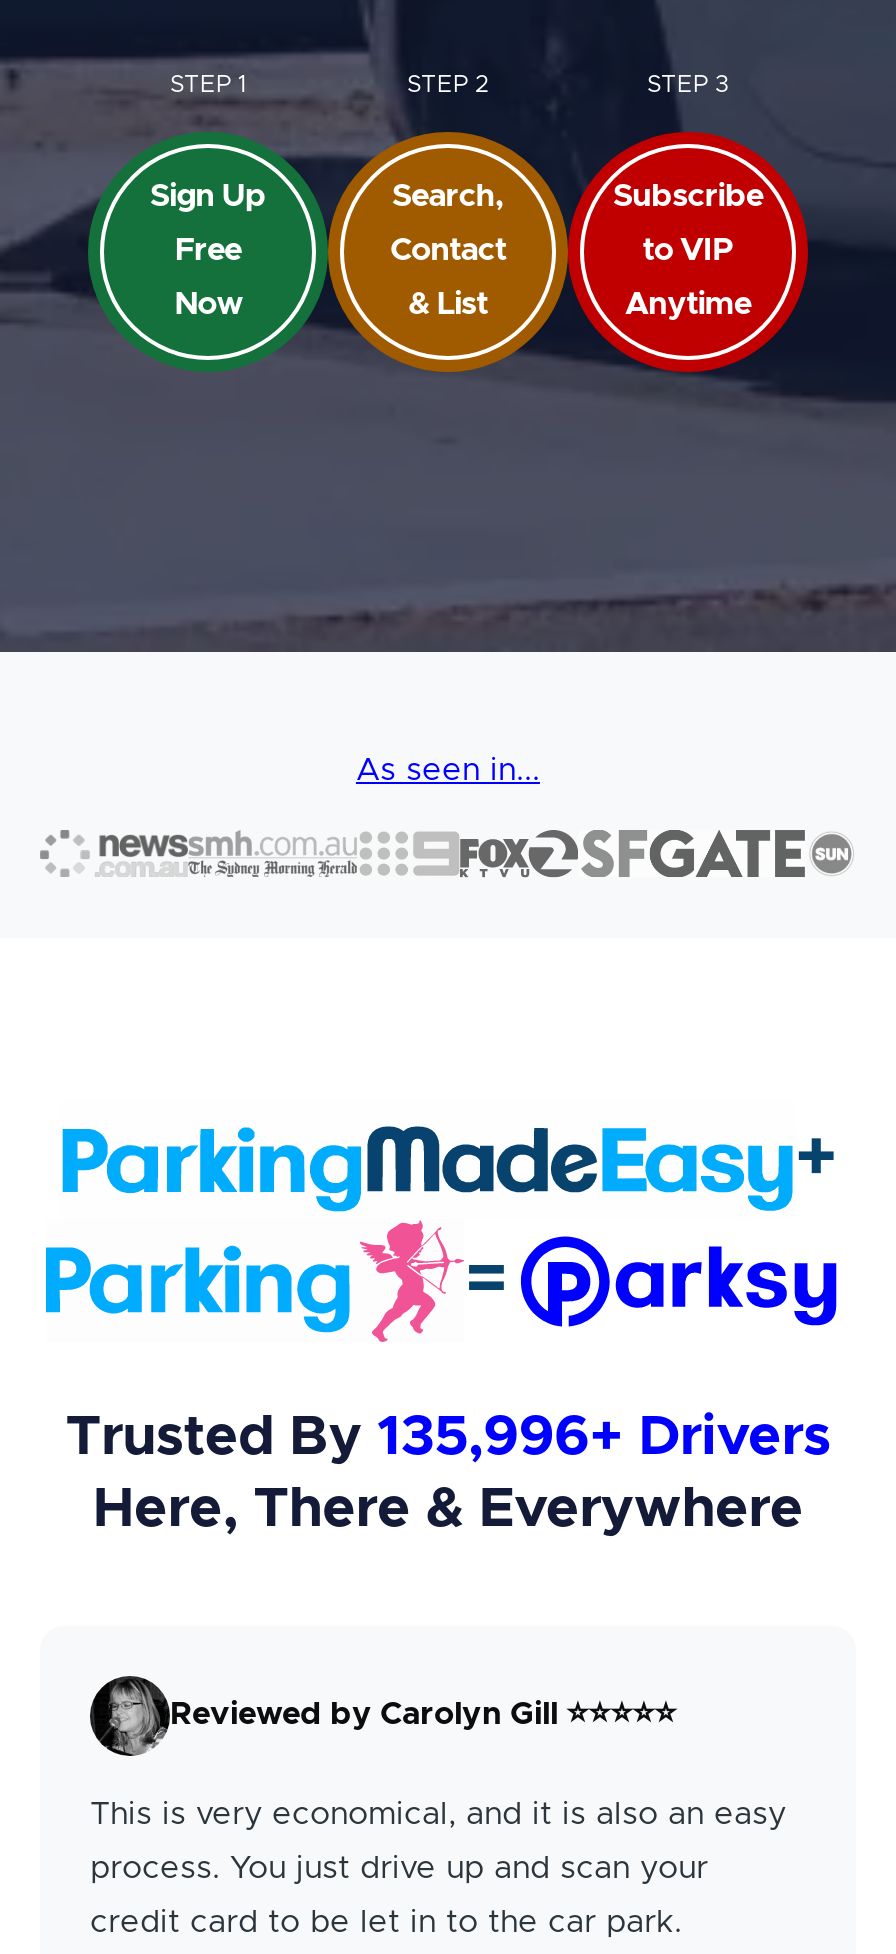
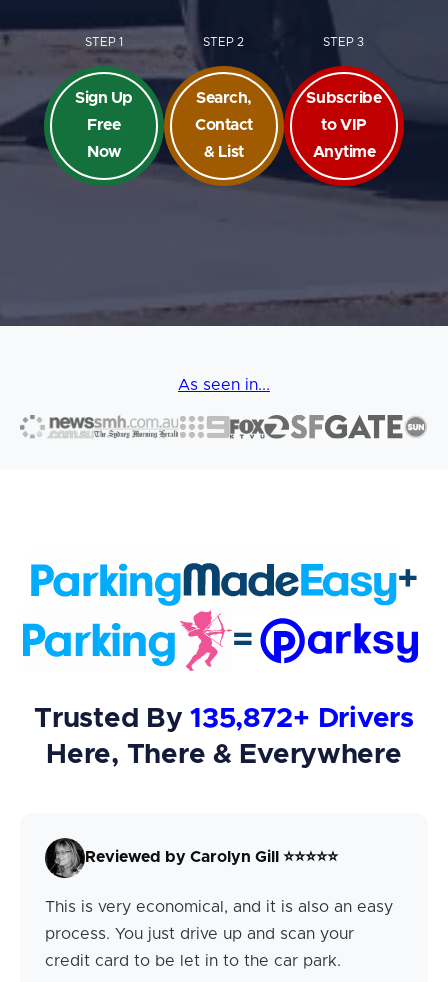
[65,1410,830,1466] Trusted By 135,996+ Drivers -> [34,705,414,733] Trusted By 135,872+ Drivers

